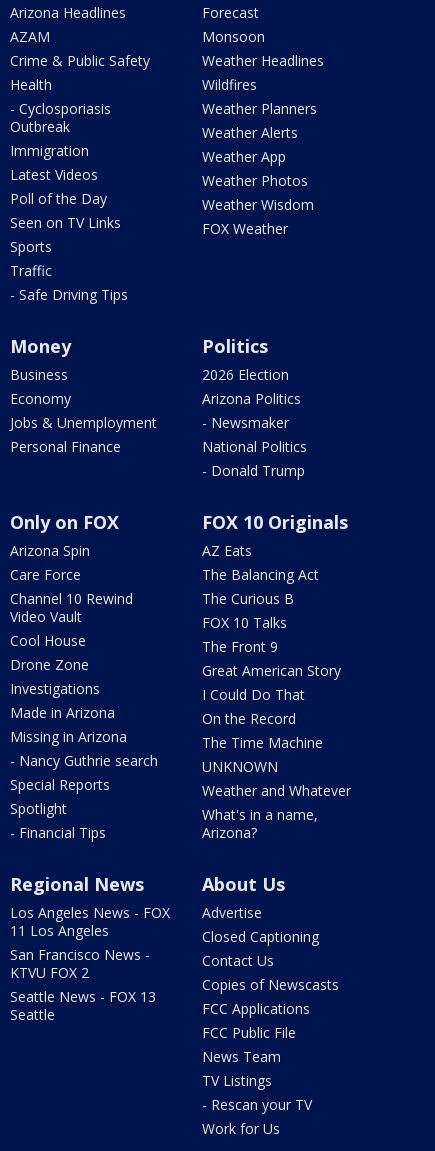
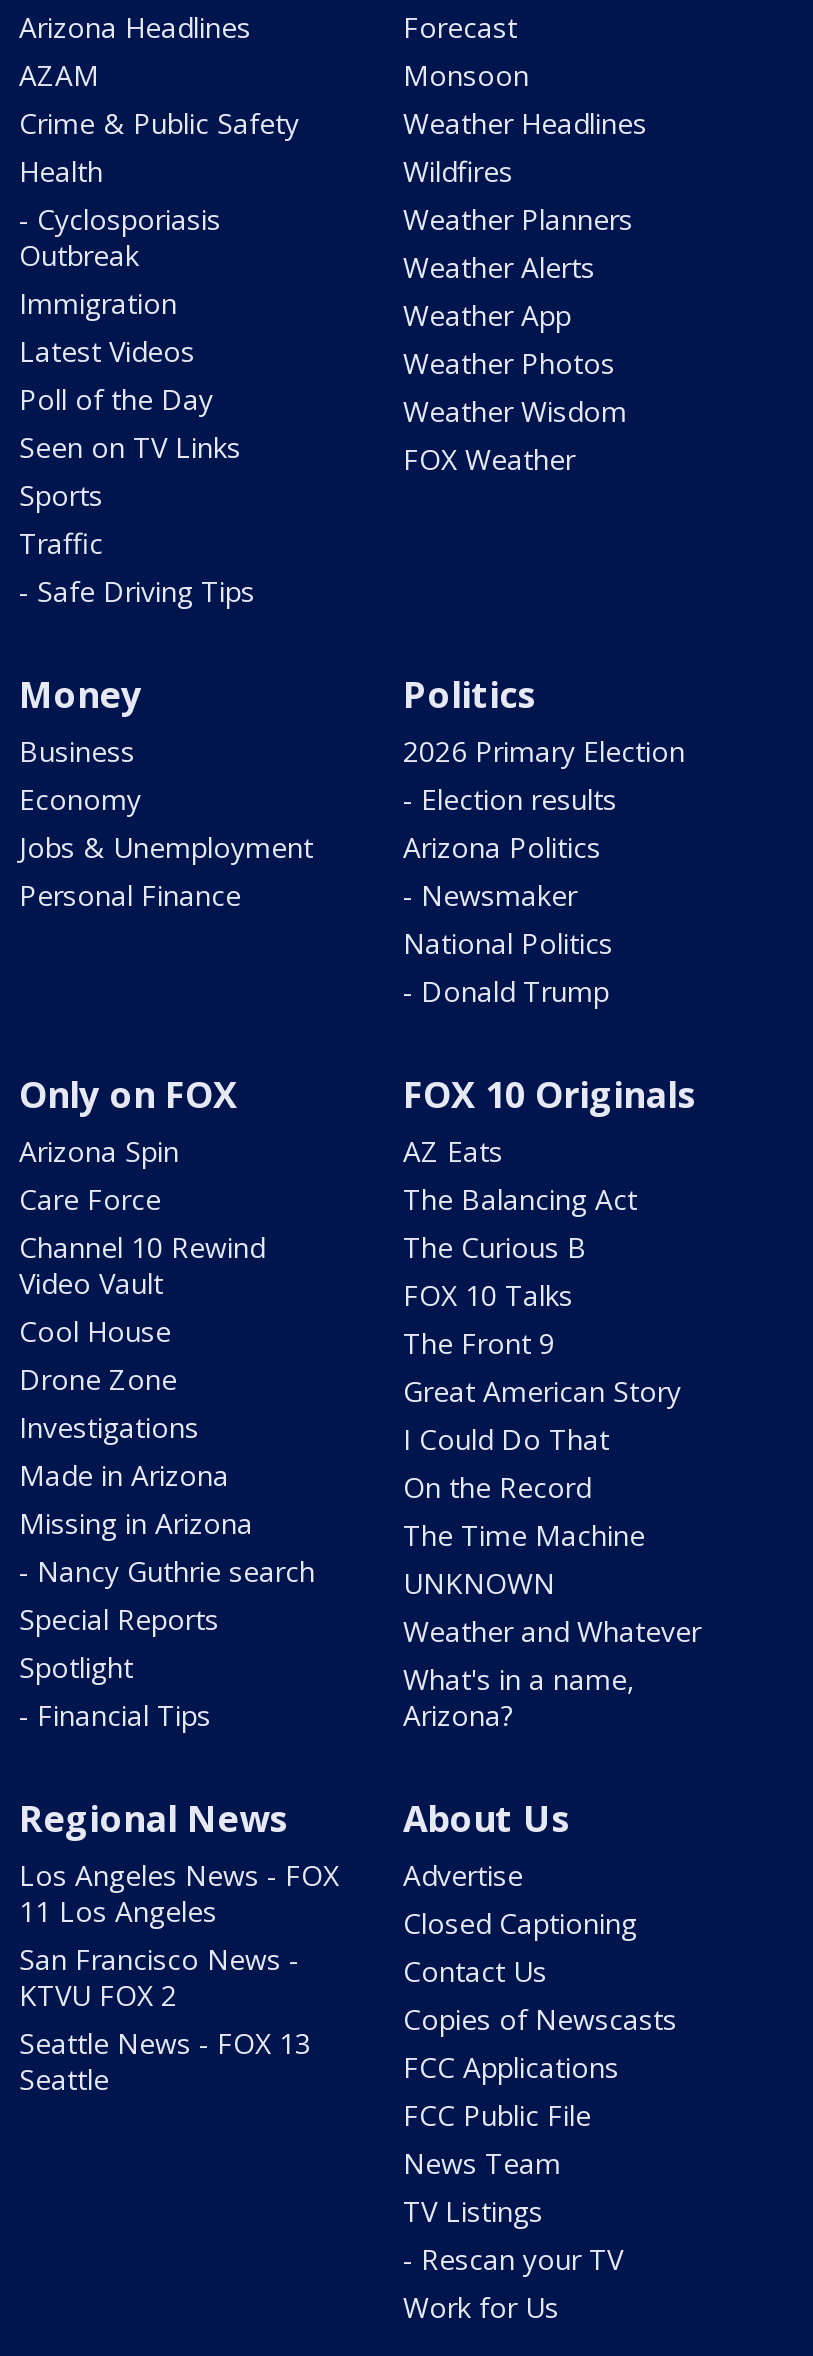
[202,365,289,384] 2026 Election -> [403,731,685,817] 2026 Primary Election | - Election results

